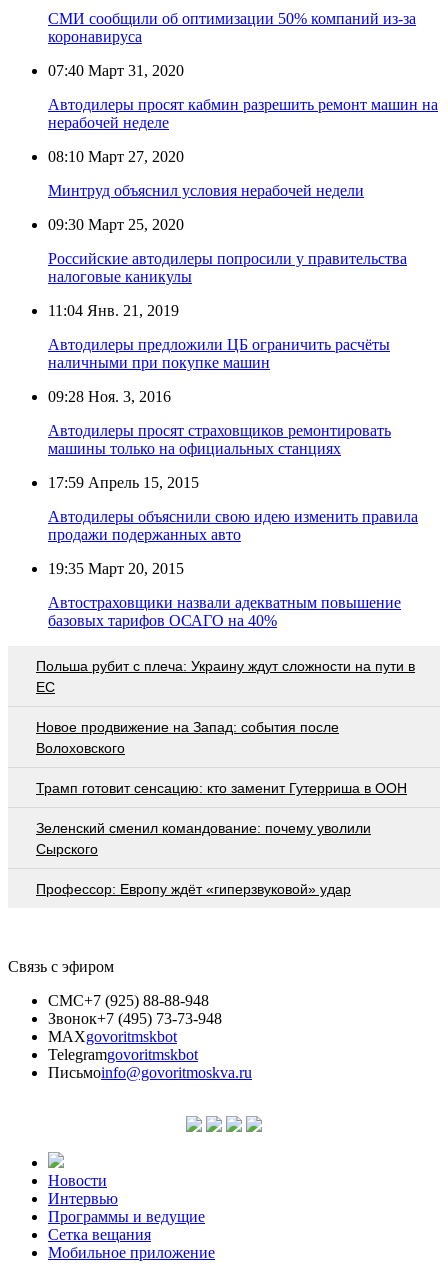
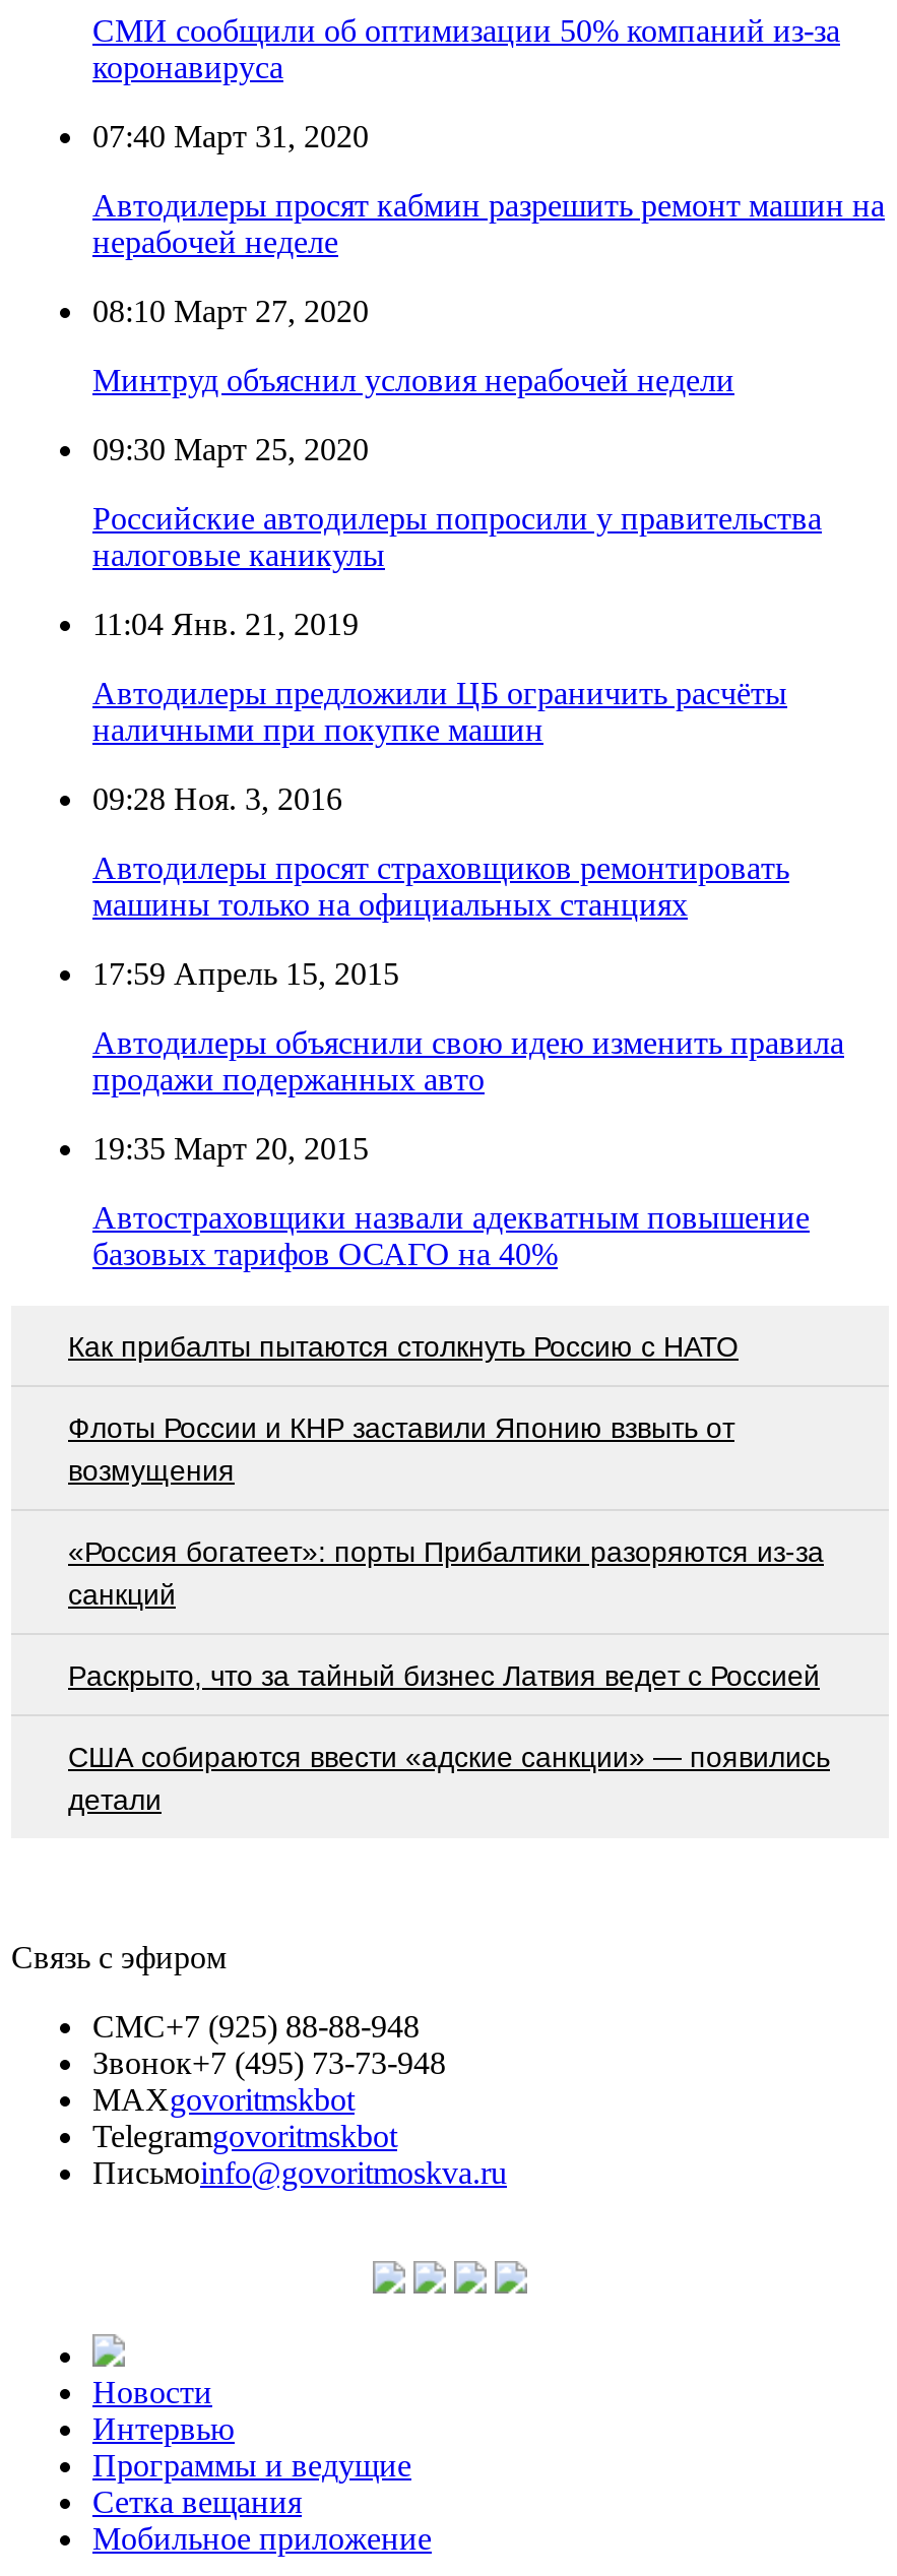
[36,658,415,695] Польша рубит с плеча: Украину ждут сложности на пути в | ЕС -> [68,1329,739,1362] Как прибалты пытаются столкнуть Россию с НАТО
[36,719,339,756] Новое продвижение на Запад: события после | Волоховского -> [68,1411,734,1486] Флоты России и КНР заставили Японию взвыть от | возмущения
[36,780,407,796] Трамп готовит сенсацию: кто заменит Гутерриша в ООН -> [68,1535,824,1610] «Россия богатеет»: порты Прибалтики разоряются из-за | санкций
[36,820,371,857] Зеленский сменил командование: почему уволили | Сырского -> [68,1659,820,1691] Раскрыто, что за тайный бизнес Латвия ведет с Россией
[36,881,351,897] Профессор: Европу ждёт «гиперзвуковой» удар -> [68,1740,830,1815] США собираются ввести «адские санкции» — появились | детали

